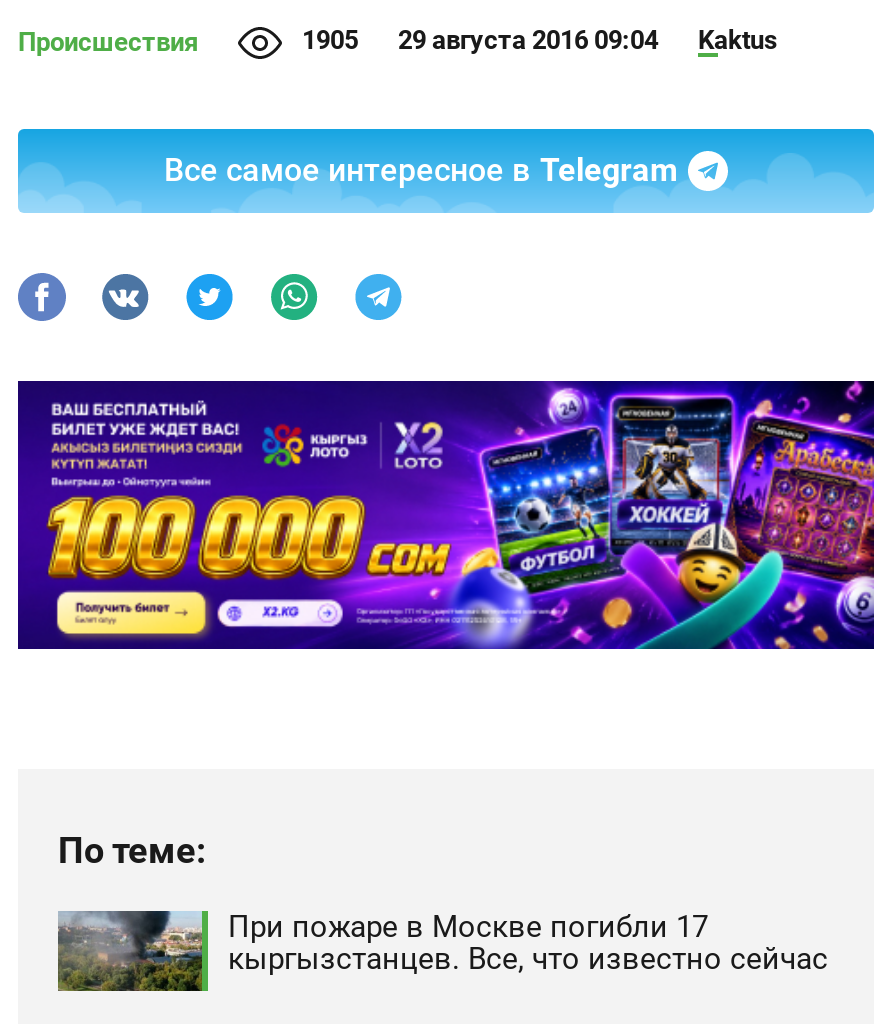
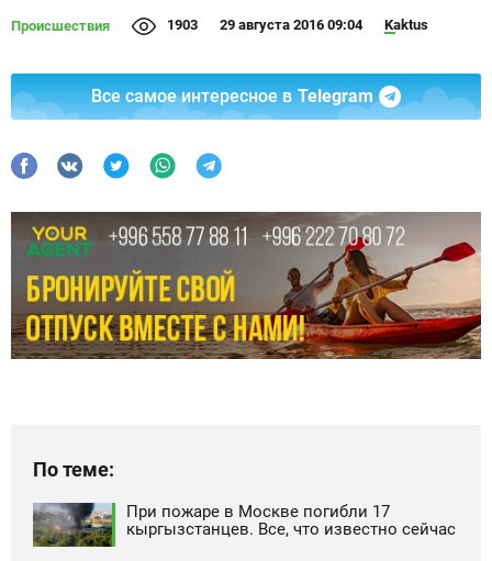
[302,25,778,55] 1905 29 августа 2016 09:04 Kaktus -> [167,16,428,33] 1903 29 августа 2016 09:04 Kaktus
[18,379,876,651] [image] -> [10,211,482,360] [image]

